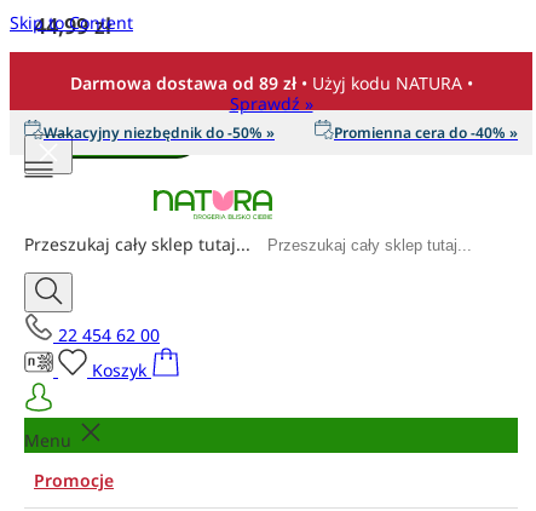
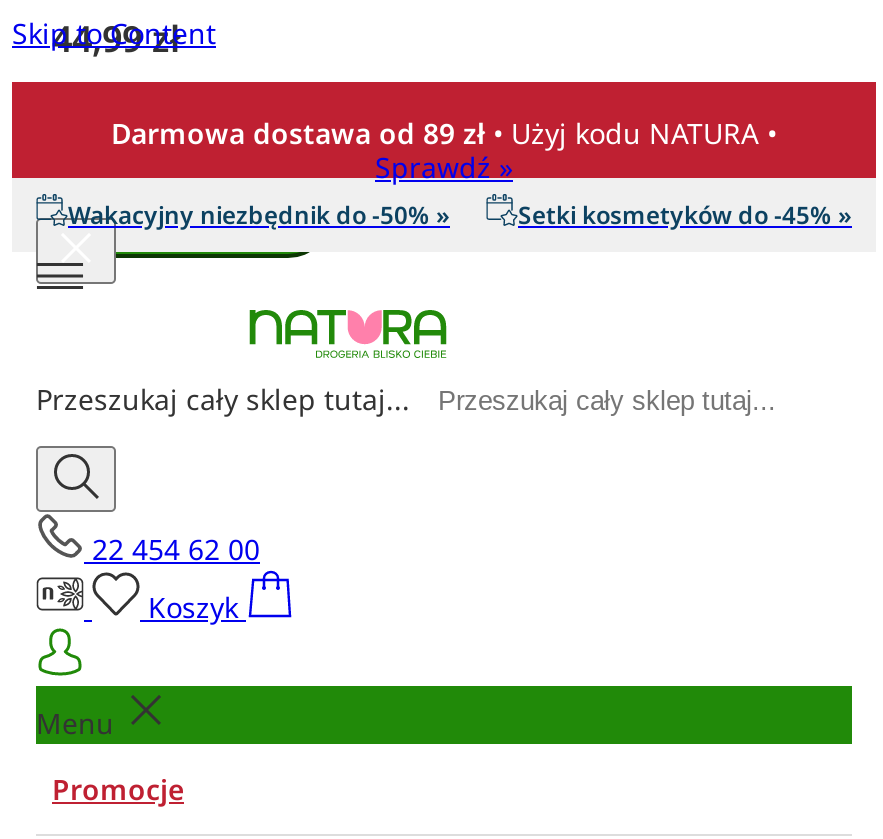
[334,122,518,142] Promienna cera do -40% » -> [518,197,852,231] Setki kosmetyków do -45% »

